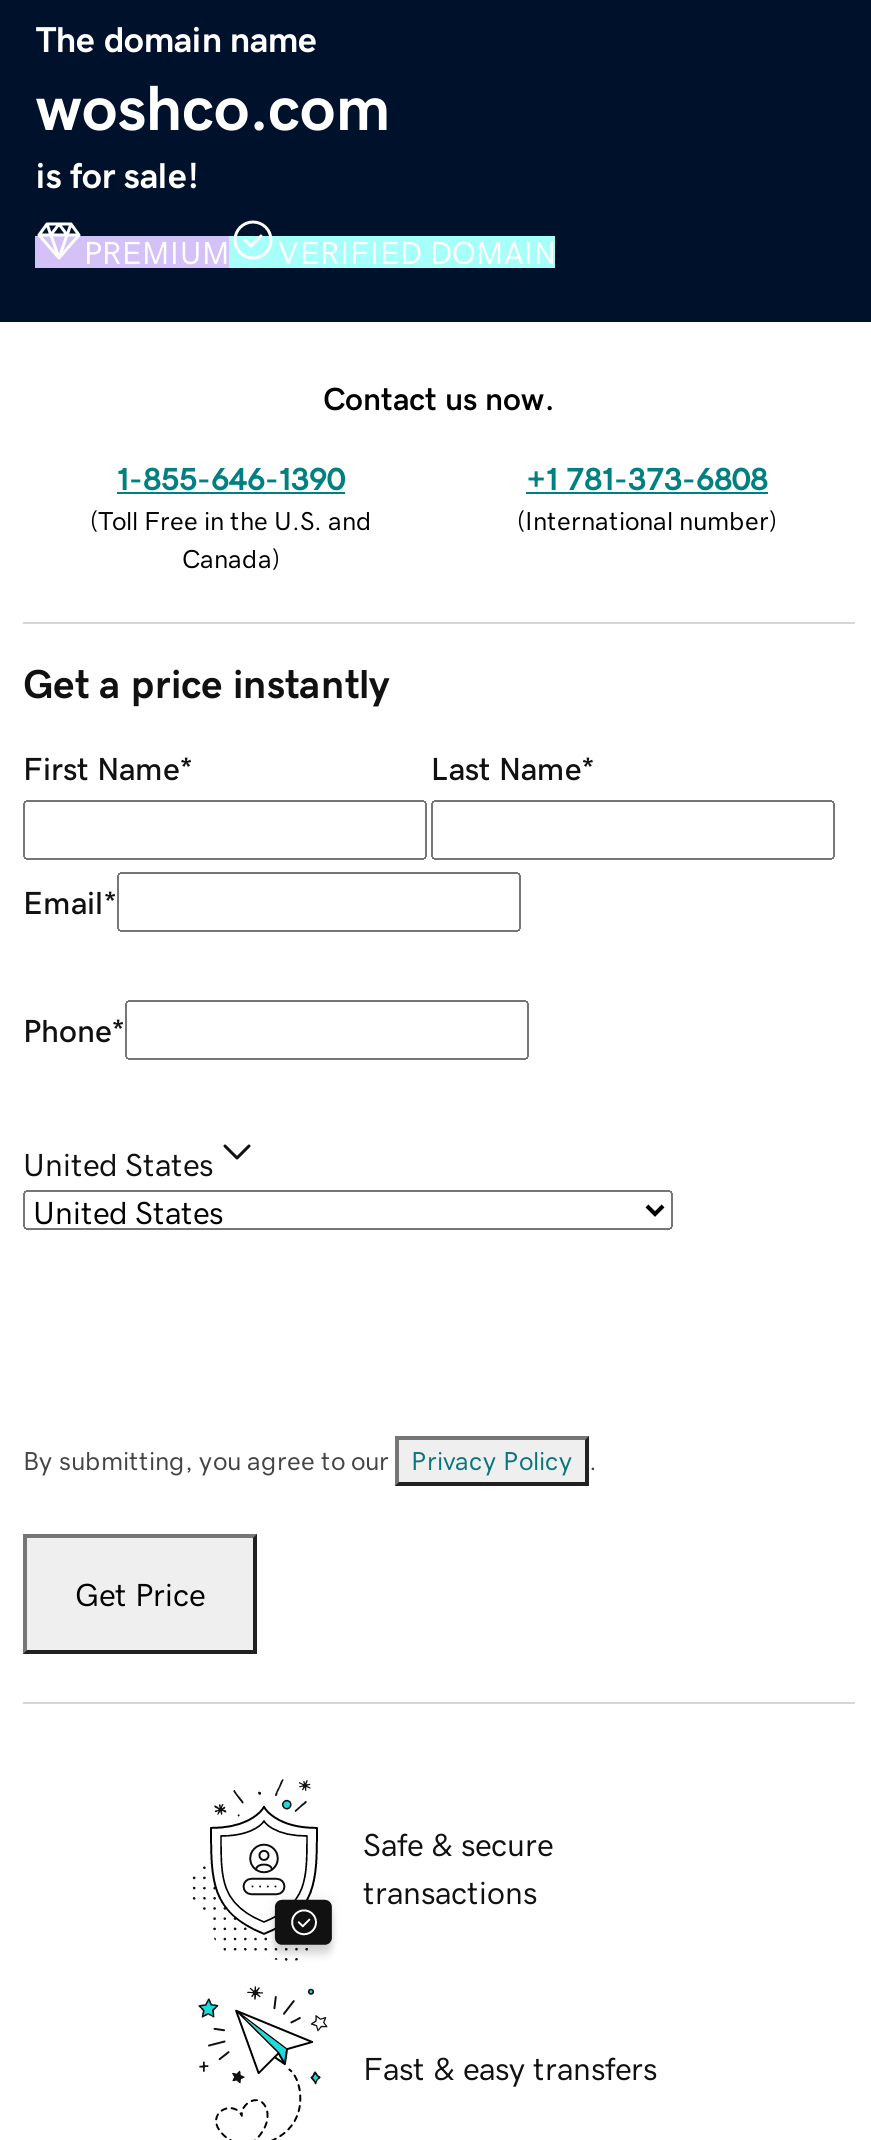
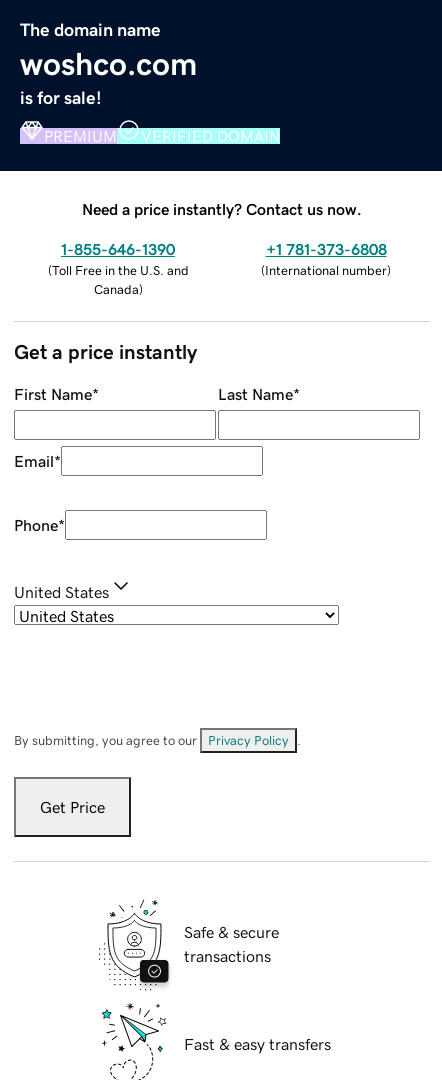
[323,381,555,413] Contact us now. -> [82,201,362,217] Need a price instantly? Contact us now.

